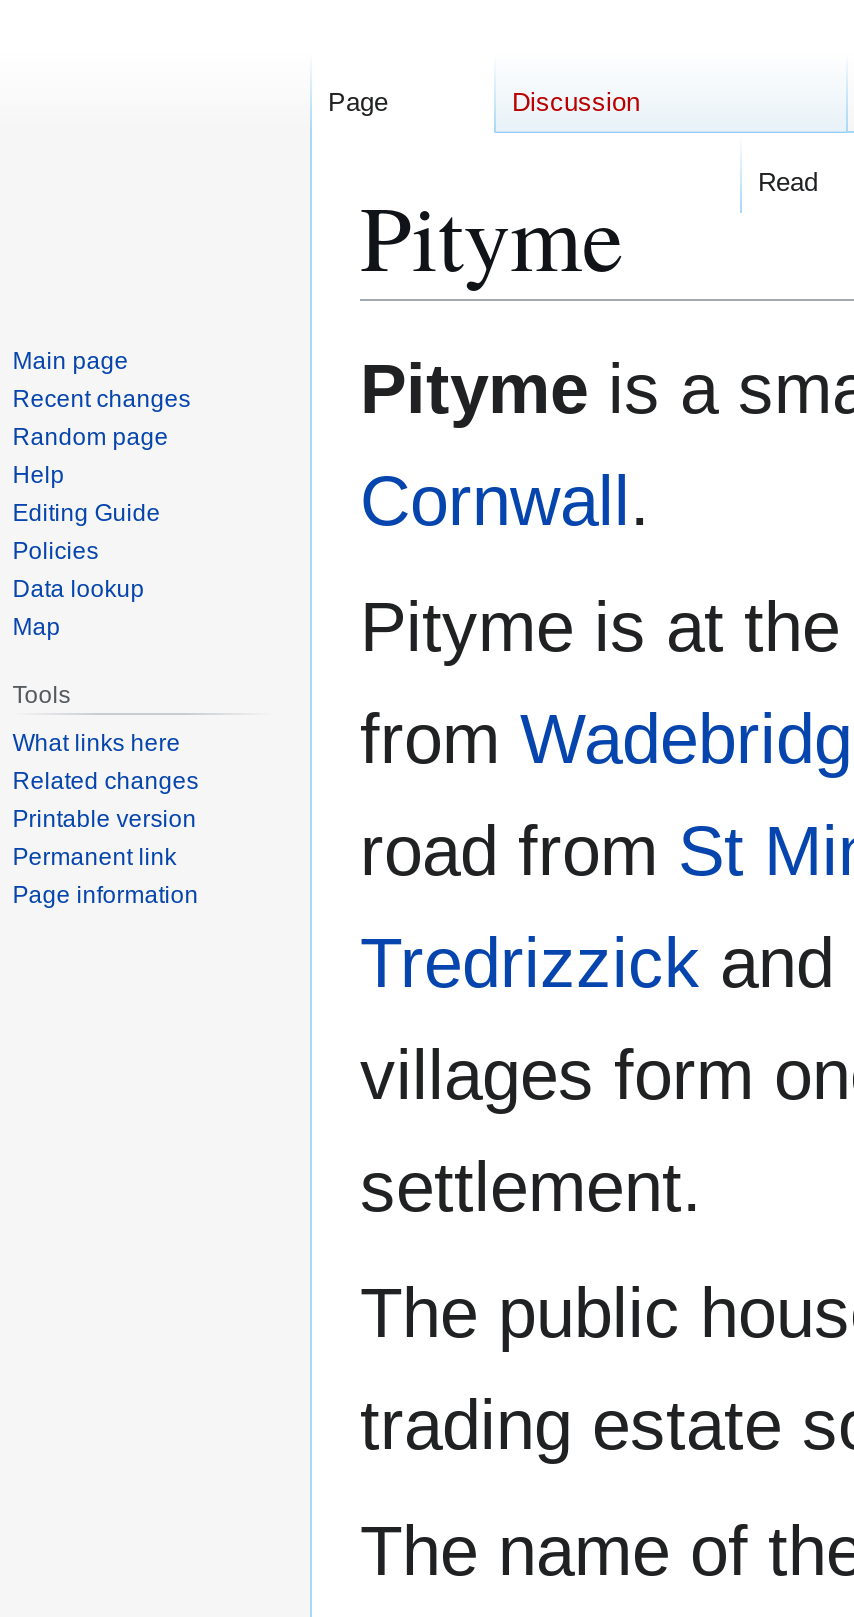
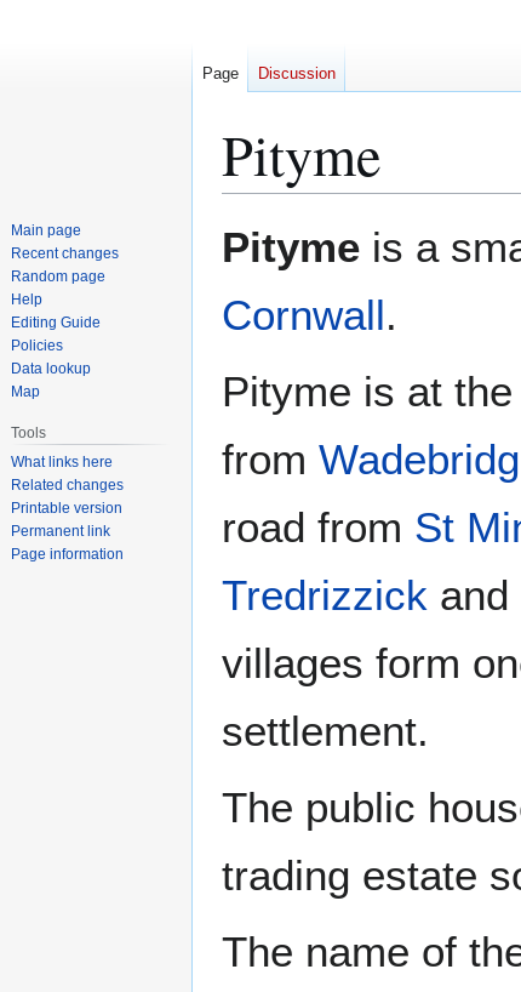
[758,167,818,197] Read -> none

